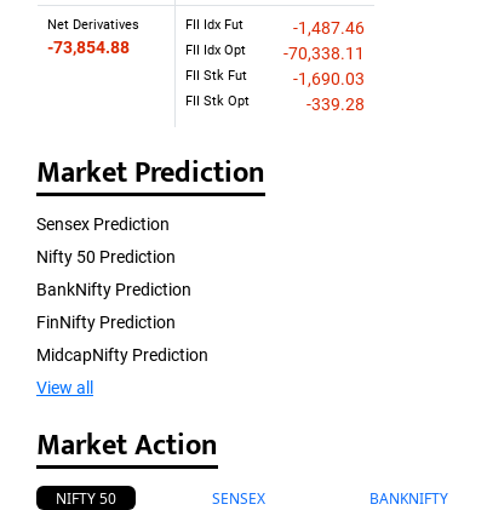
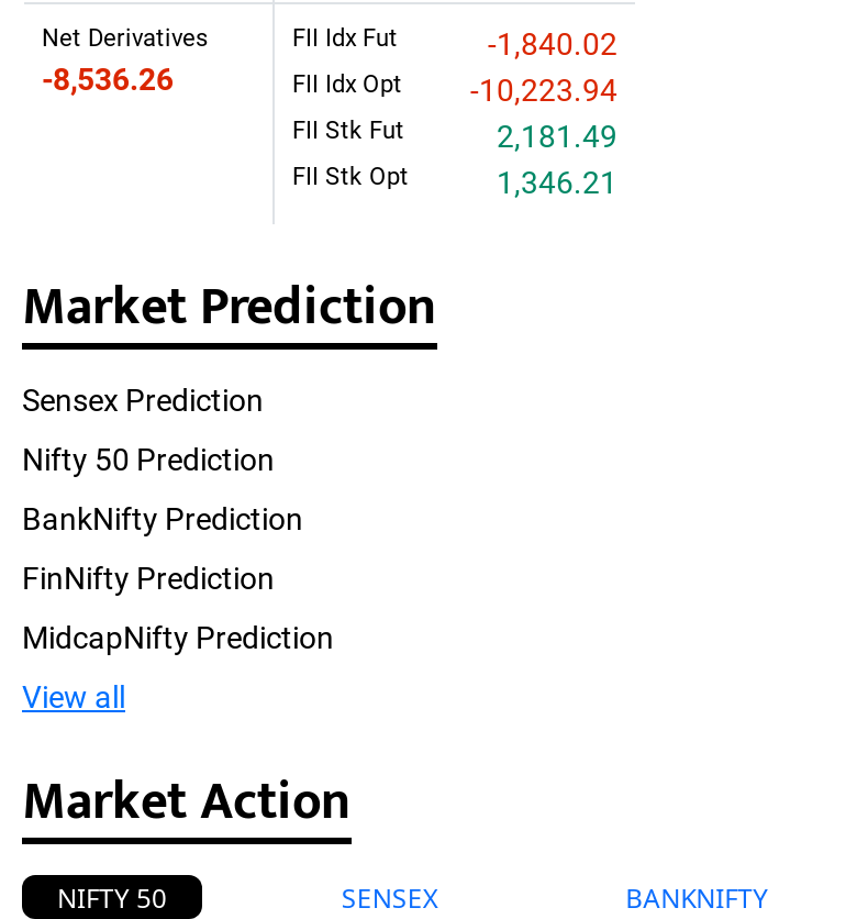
[293,18,365,37] -1,487.46 -> [488,26,617,61] -1,840.02
[47,37,130,57] -73,854.88 -> [42,61,174,96] -8,536.26
[283,43,365,63] -70,338.11 -> [470,72,617,107] -10,223.94
[293,69,365,88] -1,690.03 -> [497,118,617,153] 2,181.49
[306,94,365,114] -339.28 -> [497,164,617,199] 1,346.21

